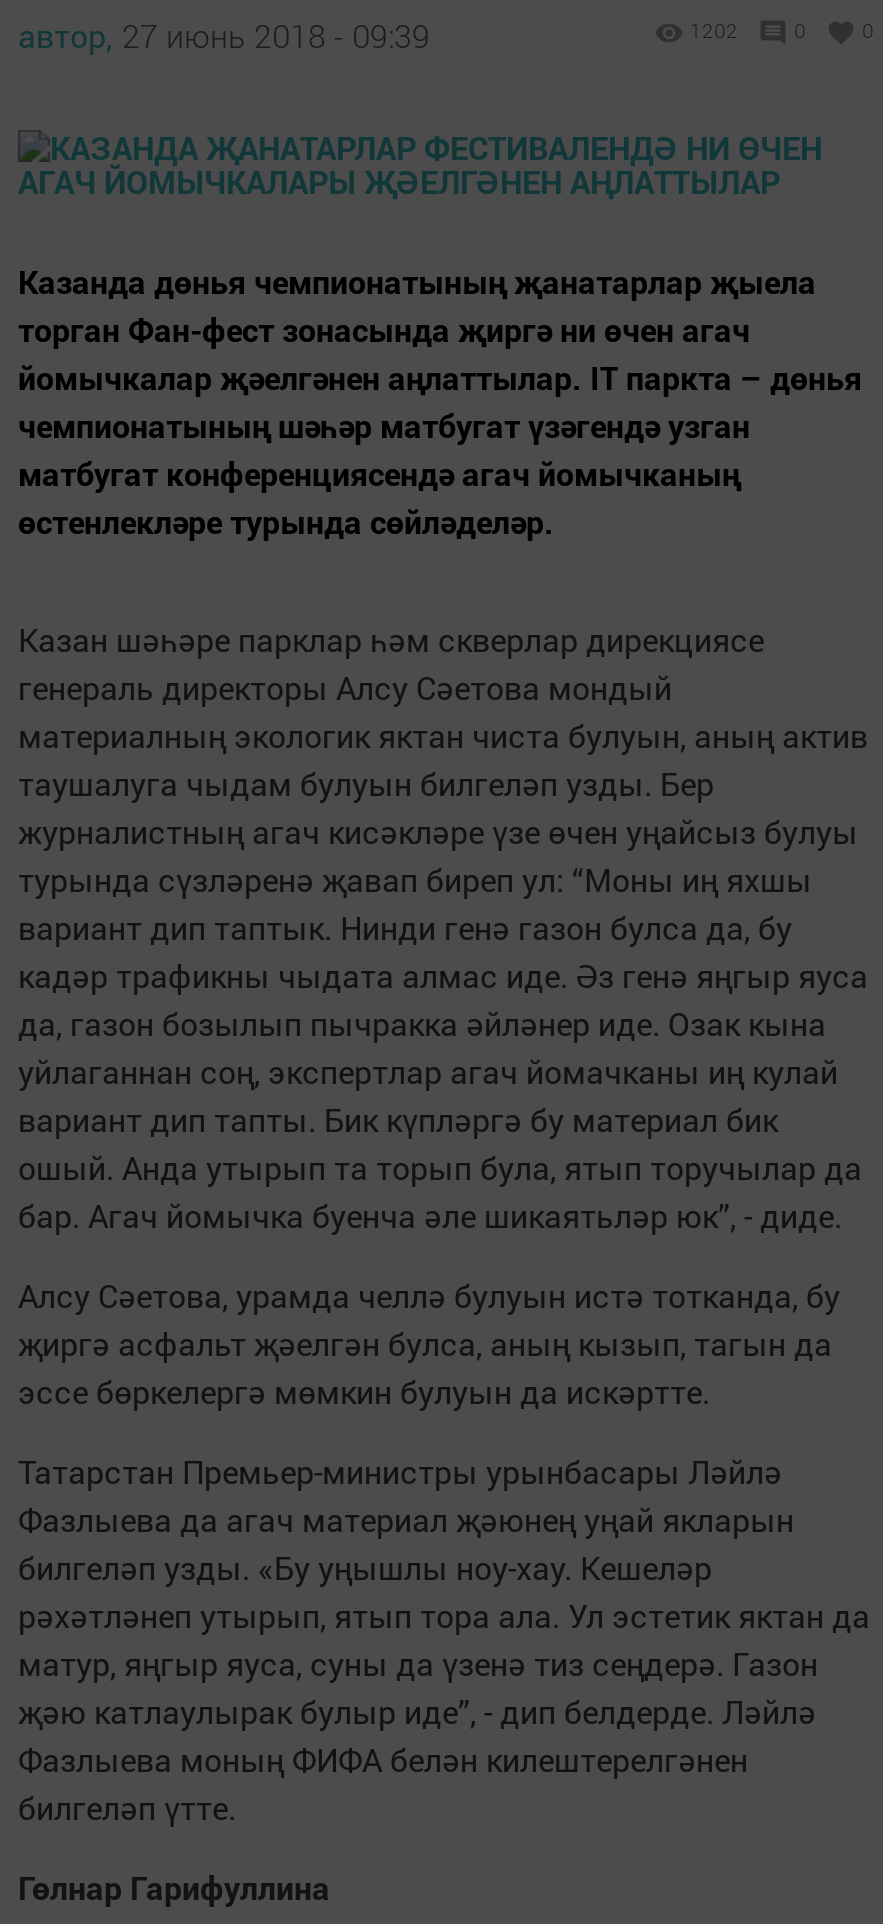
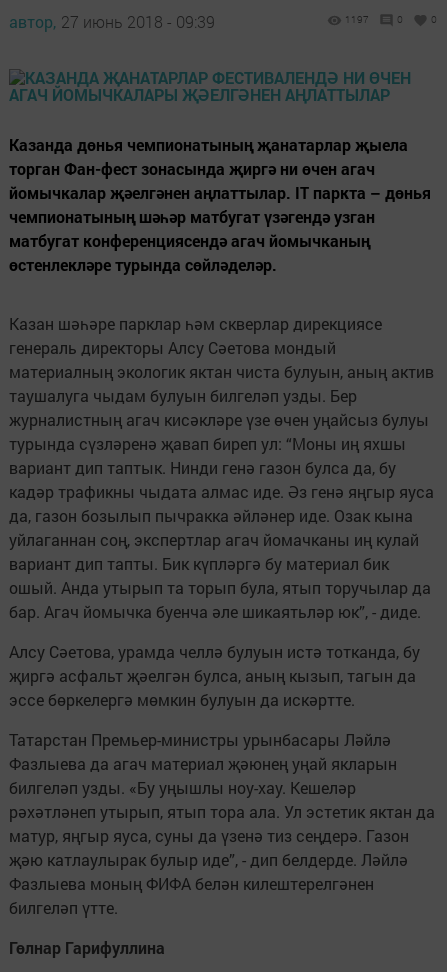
[690,18,738,44] 1202 -> [345,13,369,26] 1197

